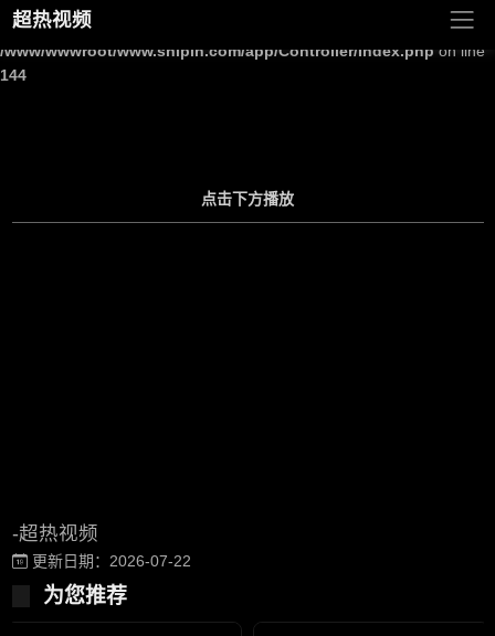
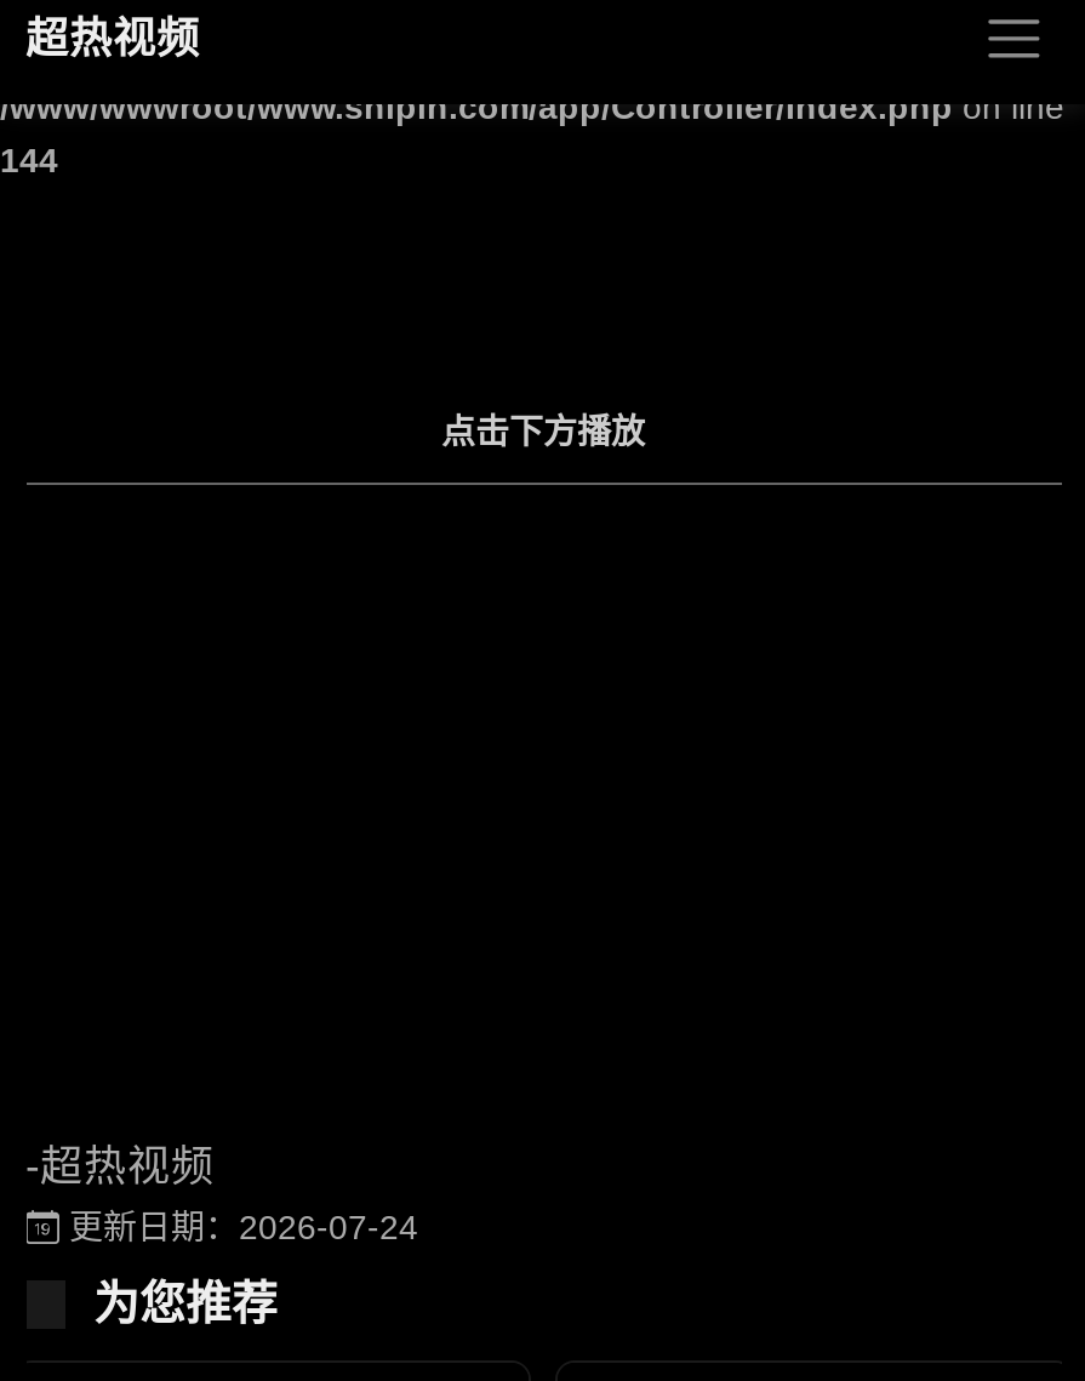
[27,552,191,570] 更新日期：2026-07-22 -> [59,1207,418,1246] 更新日期：2026-07-24

